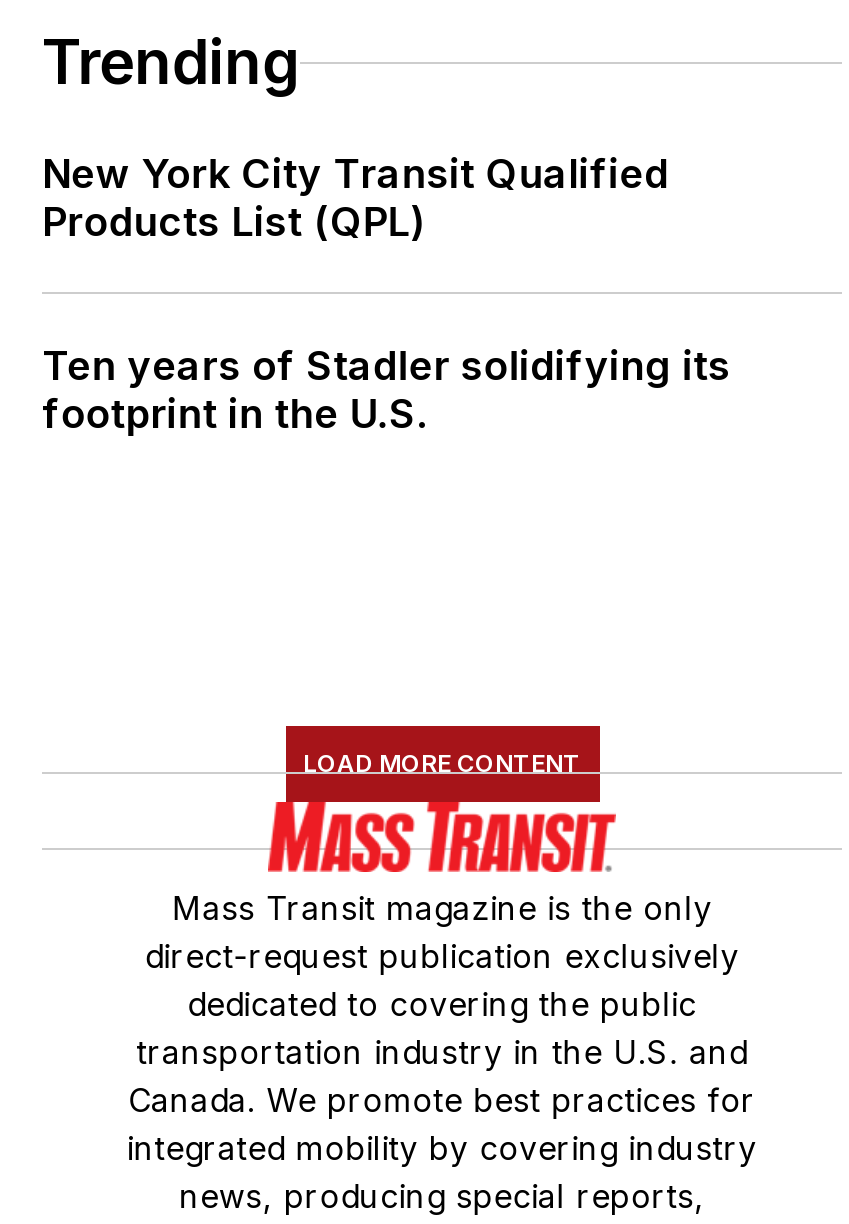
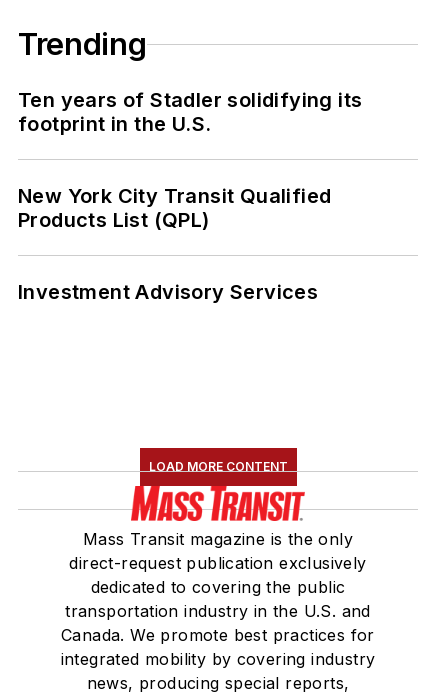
moved [42,151,669,247] -> [18,184,331,232]: New York City Transit Qualified | Products List (QPL)
moved [42,343,731,439] -> [18,88,362,136]: Ten years of Stadler solidifying its | footprint in the U.S.
none -> [18,280,318,304] Investment Advisory Services

